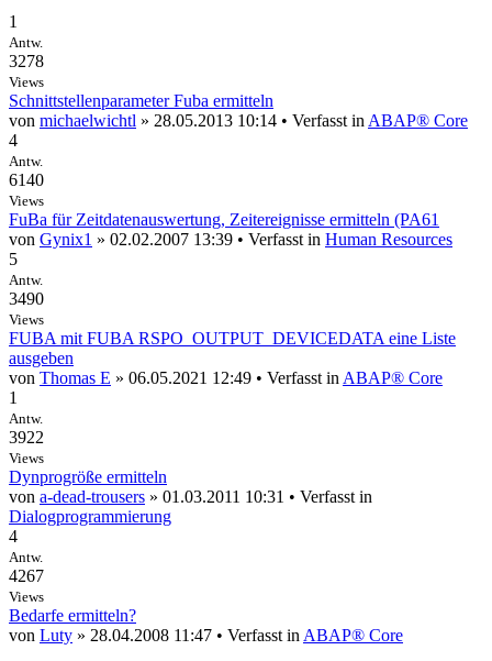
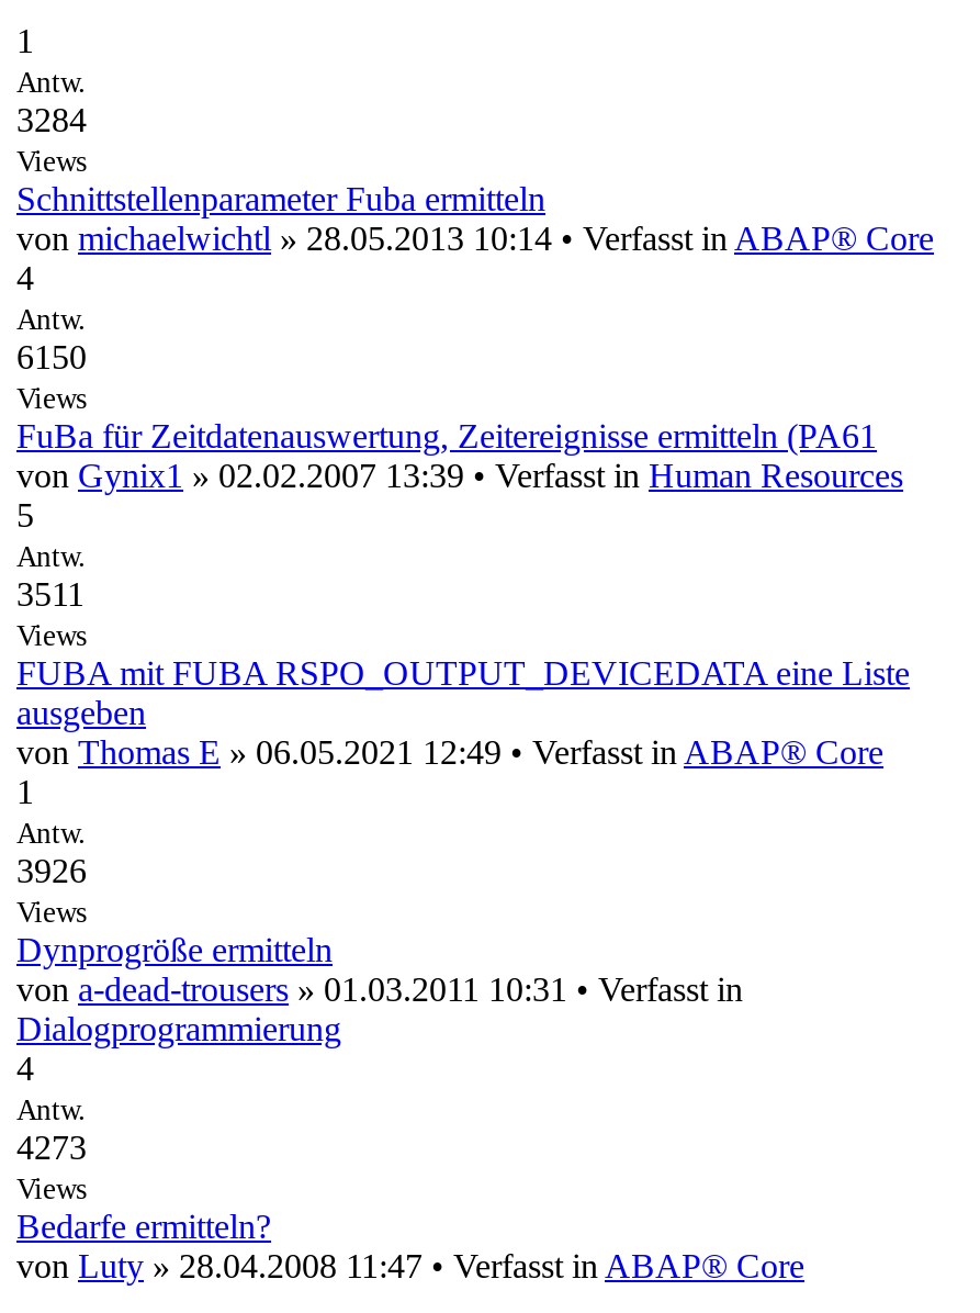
[9,52,44,71] 3278 -> [16,102,87,139] 3284
[9,171,44,190] 6140 -> [16,339,87,376] 6150
[9,290,44,308] 3490 -> [16,576,85,613] 3511
[9,428,44,447] 3922 -> [16,853,87,890] 3926
[9,567,44,585] 4267 -> [16,1129,87,1167] 4273

